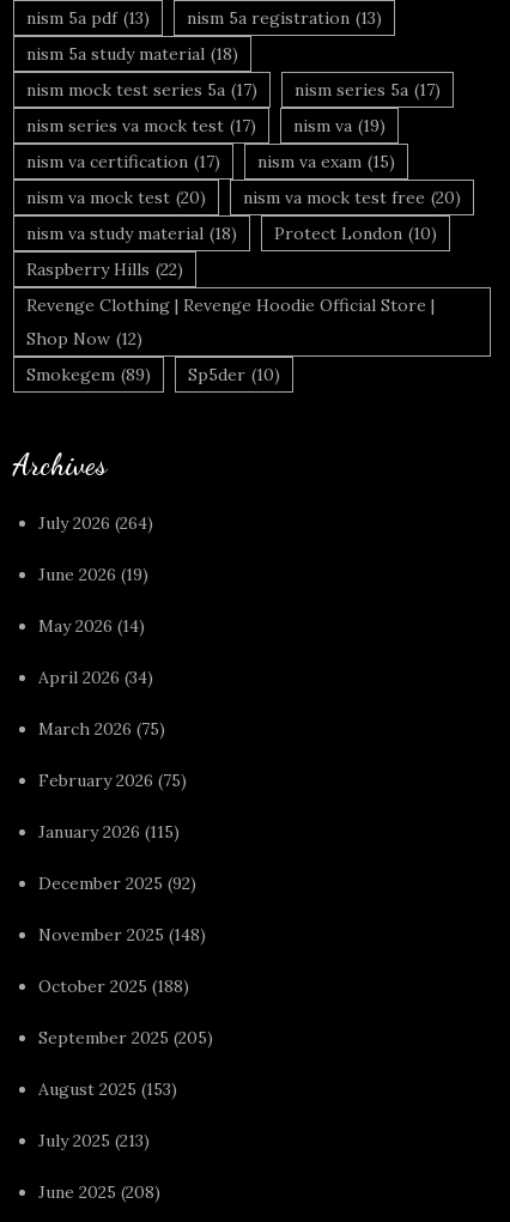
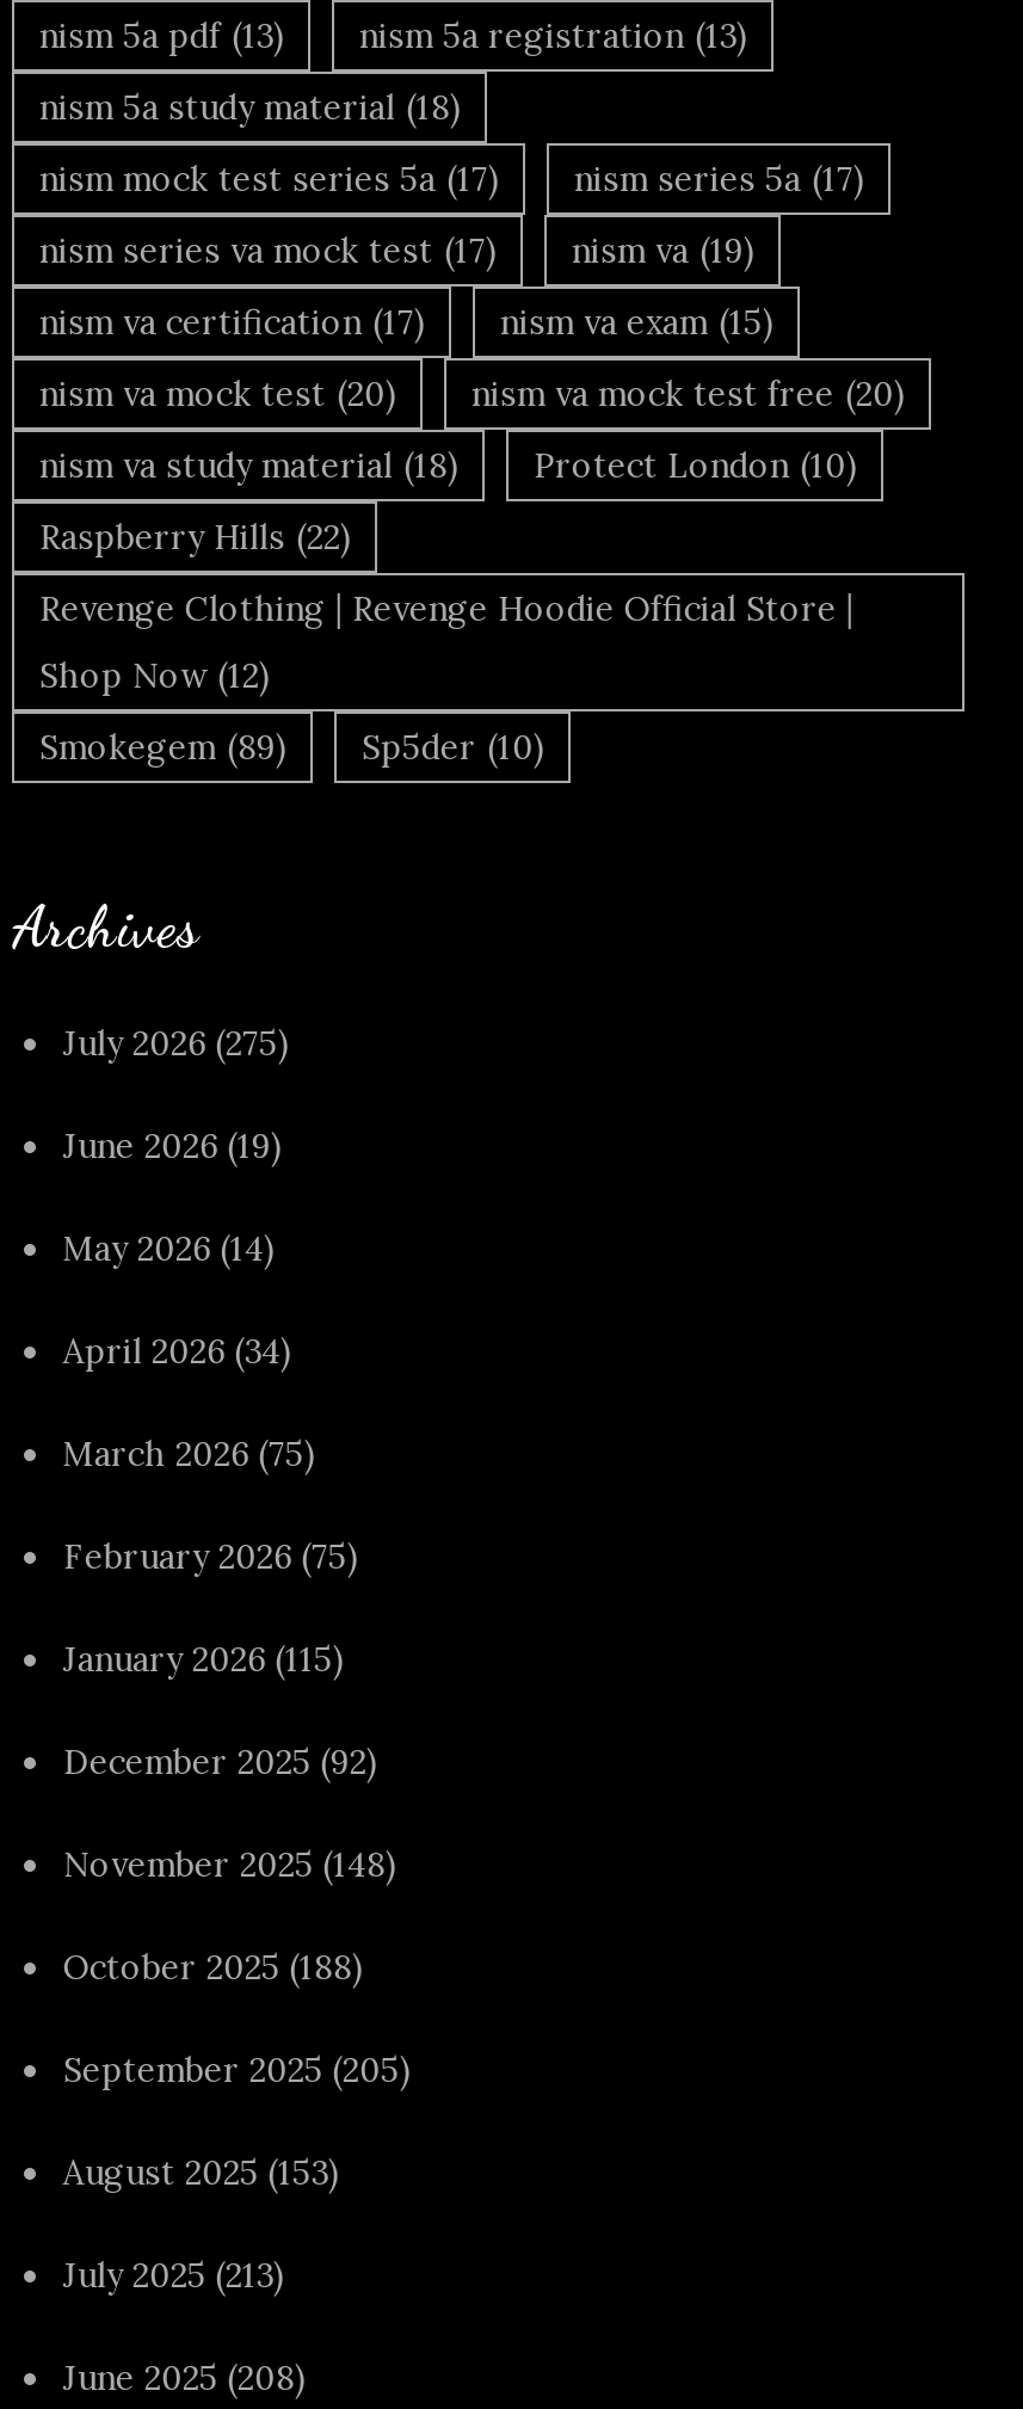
[39,512,154,533] July 2026 (264) -> [63,1021,290,1064] July 2026 (275)

